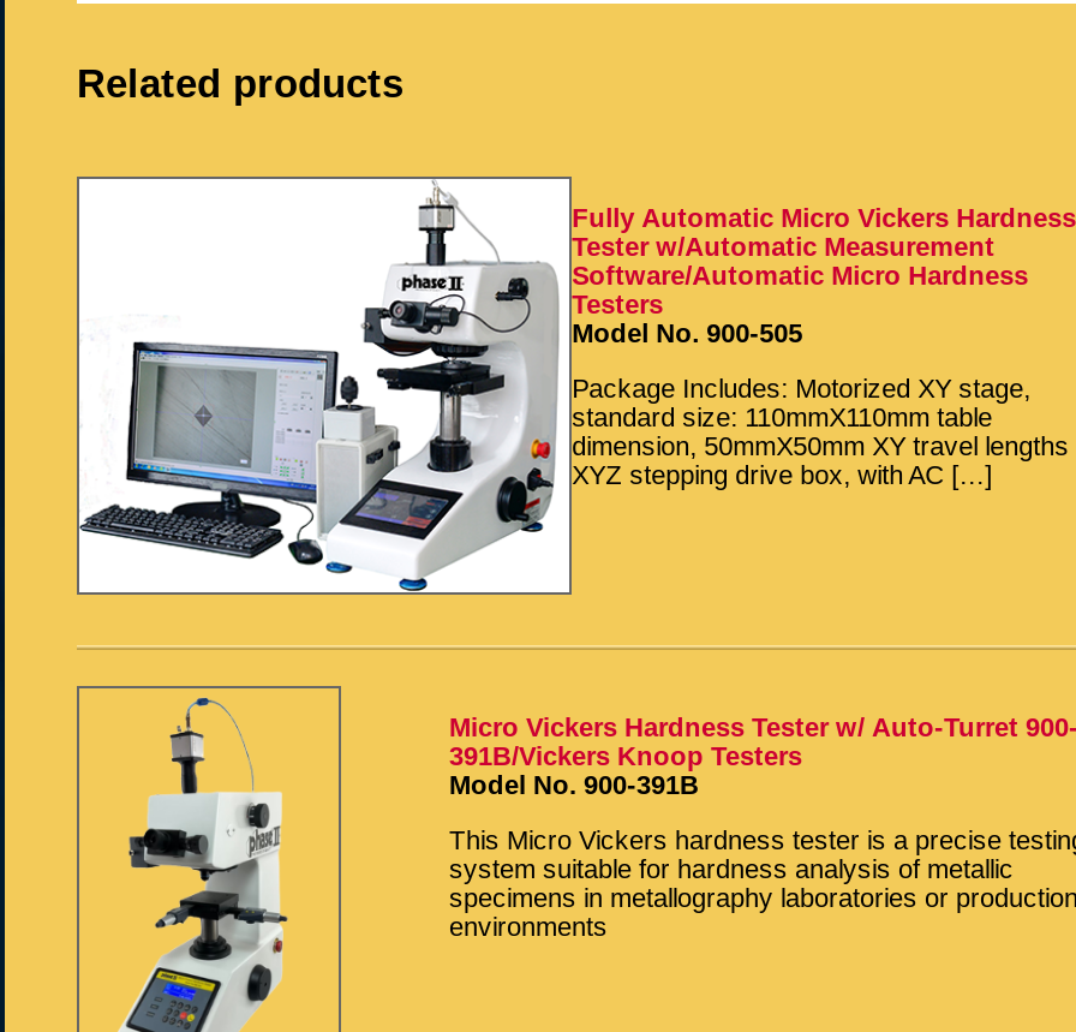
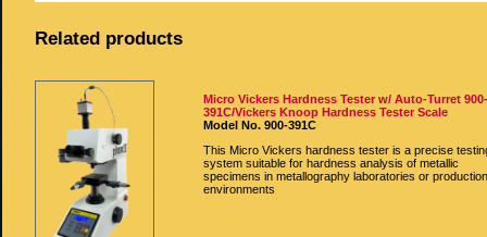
[77,174,1076,597] [image] | Fully Automatic Micro Vickers Hardness | Tester w/Automatic Measurement | Software/Automatic Micro Hardness | Testers | Model No. 900-505 | Package Includes: Motorized XY stage, | standard size: 110mmX110mm table | dimension, 50mmX50mm XY travel lengths | XYZ stepping drive box, with AC […] -> none
[449,741,802,798] 391B/Vickers Knoop Testers | Model No. 900-391B -> [203,105,448,131] 391C/Vickers Knoop Hardness Tester Scale | Model No. 900-391C

